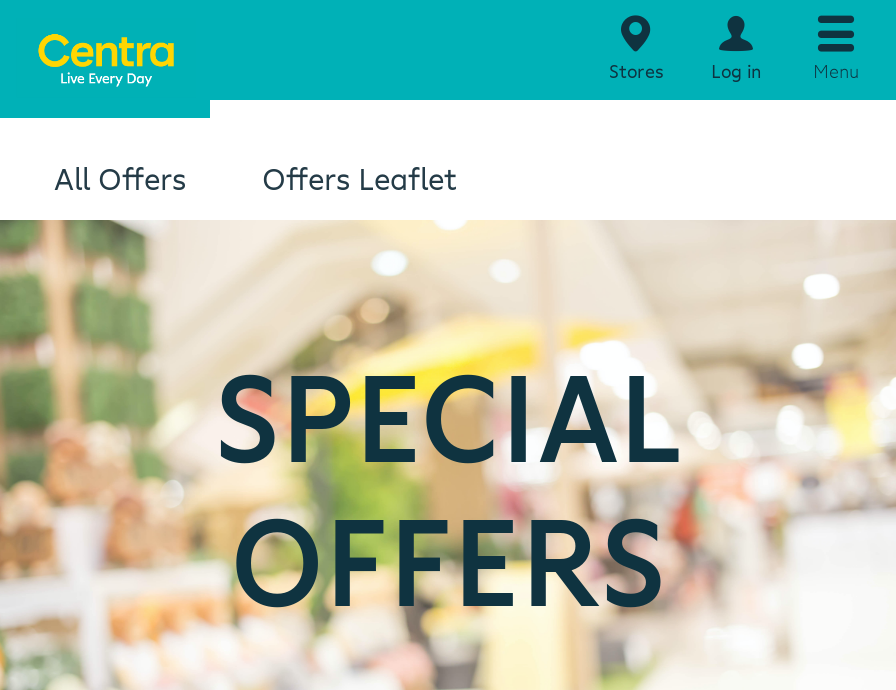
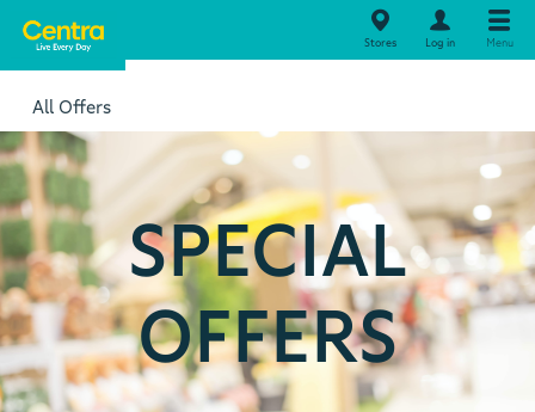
[262,158,458,198] Offers Leaflet -> none

